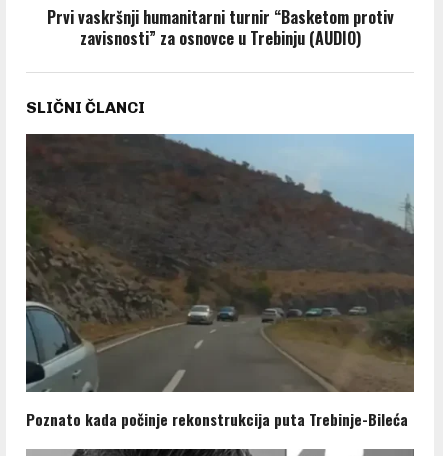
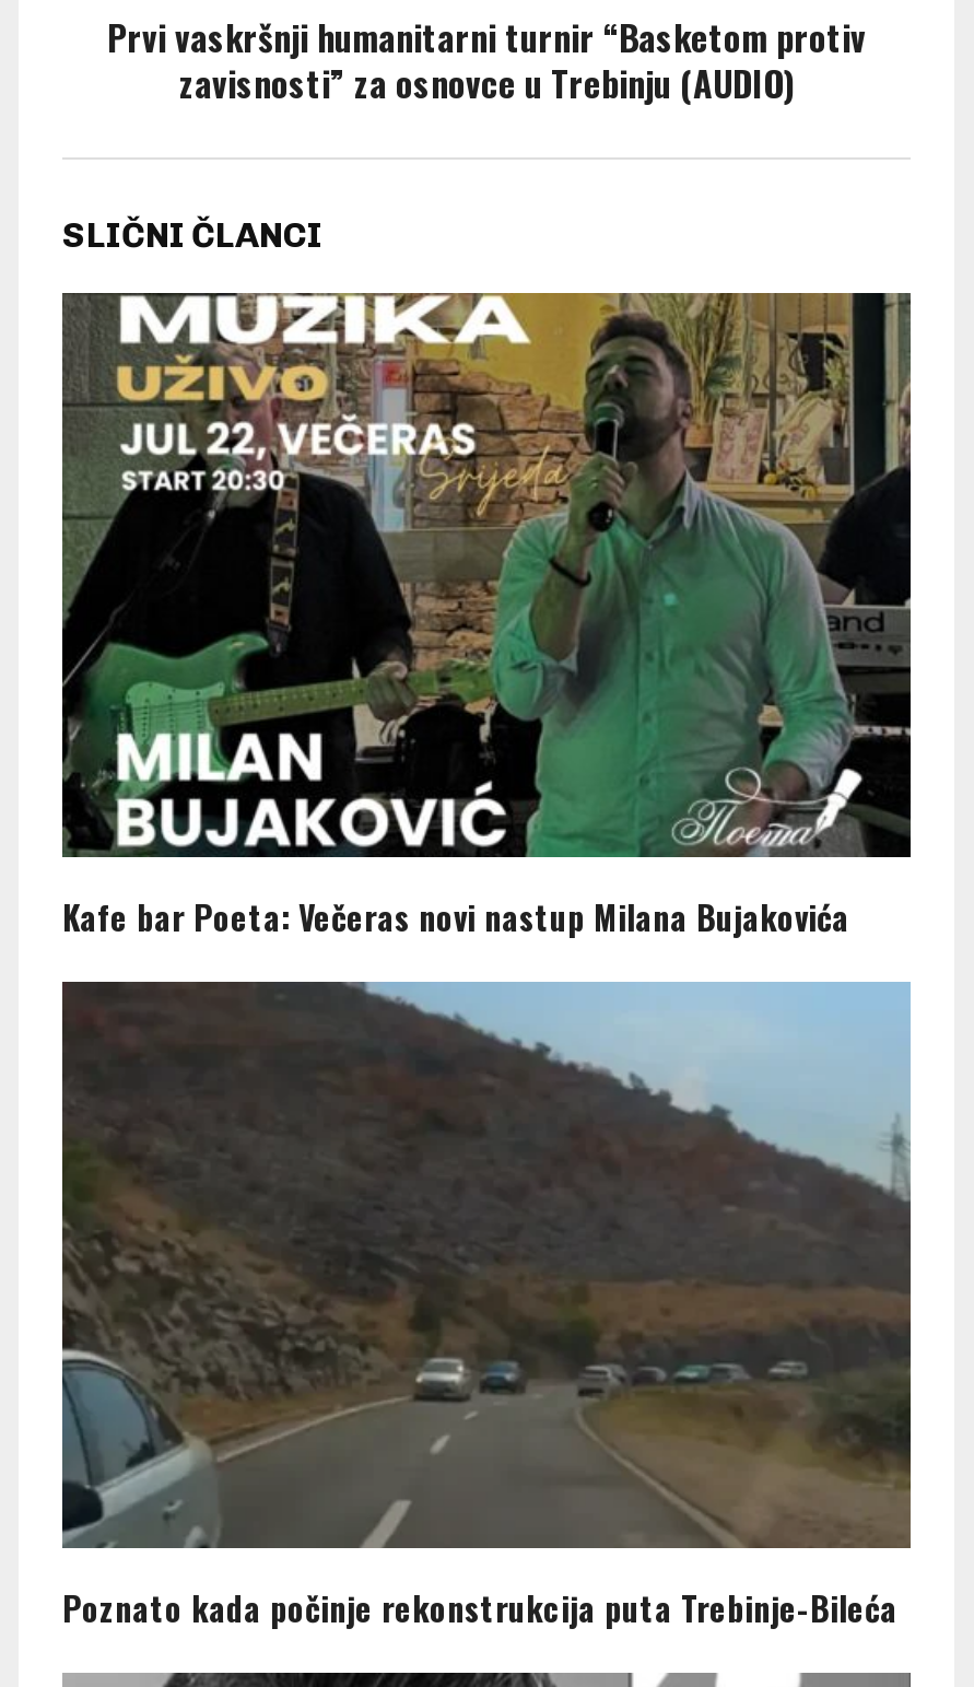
none -> [60,291,913,941] [image] | Kafe bar Poeta: Večeras novi nastup Milana Bujakovića

